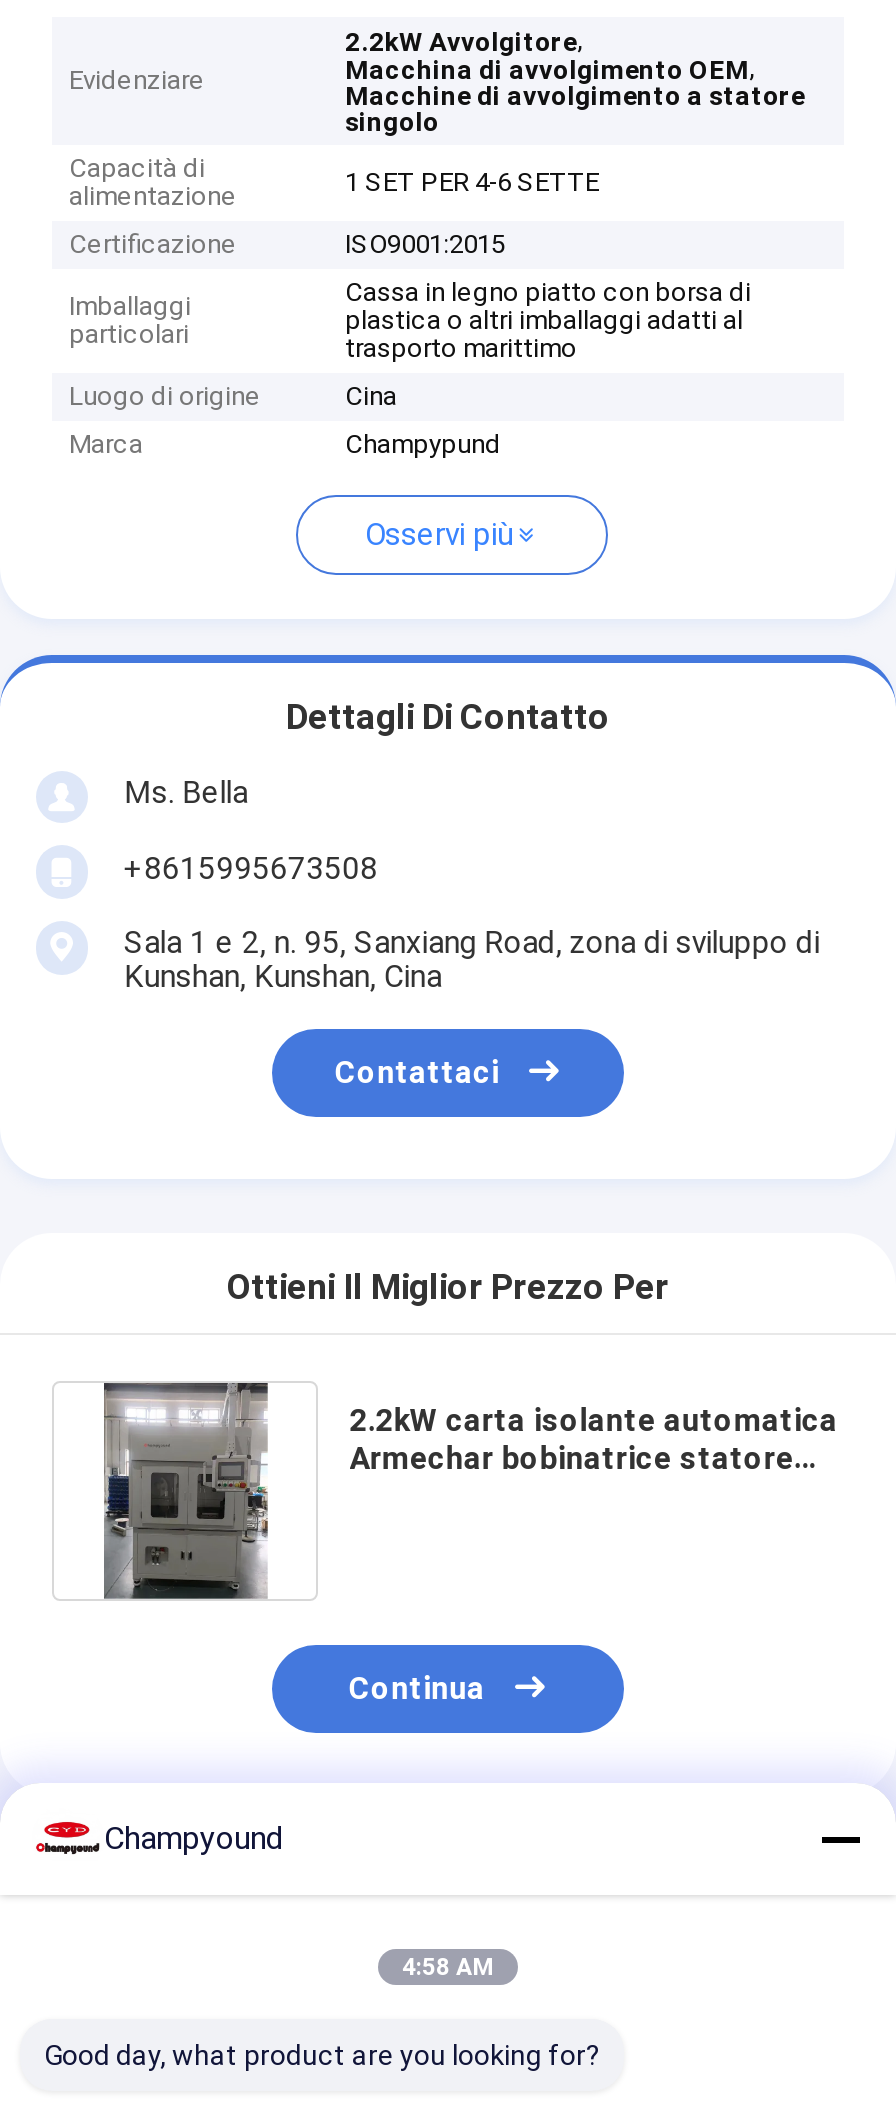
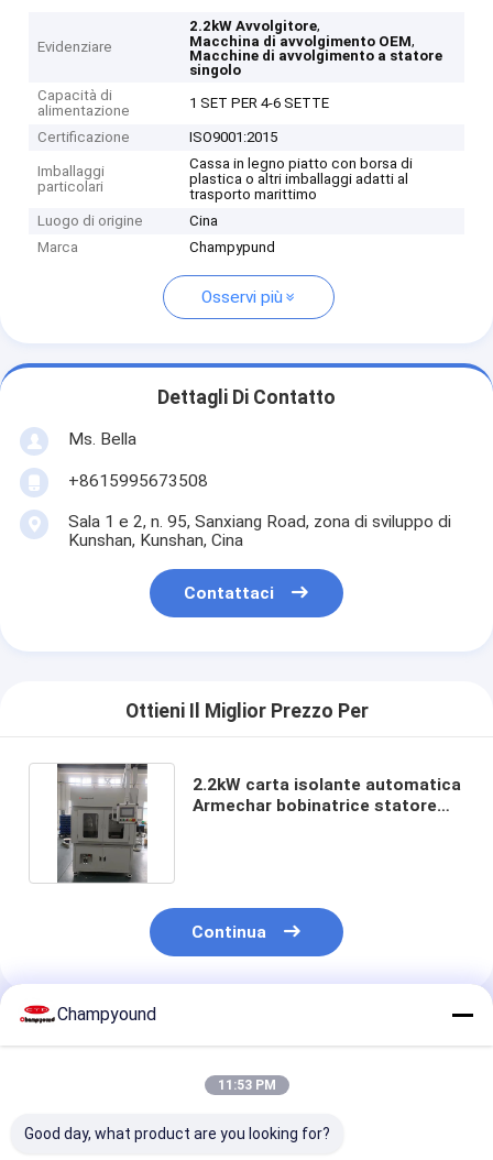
[402,1953,494,1981] 4:58 AM -> [217,1077,276,1093] 11:53 PM

